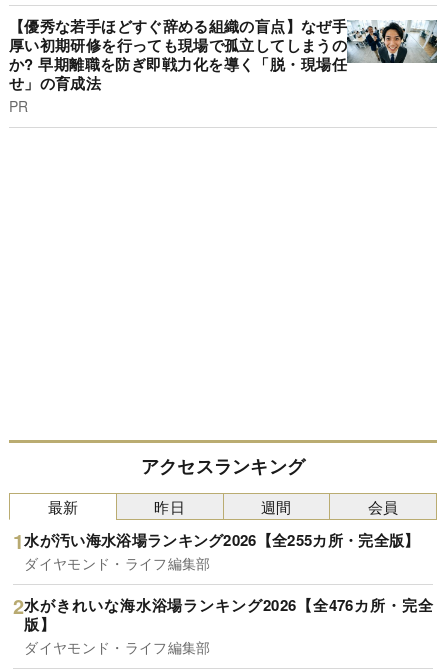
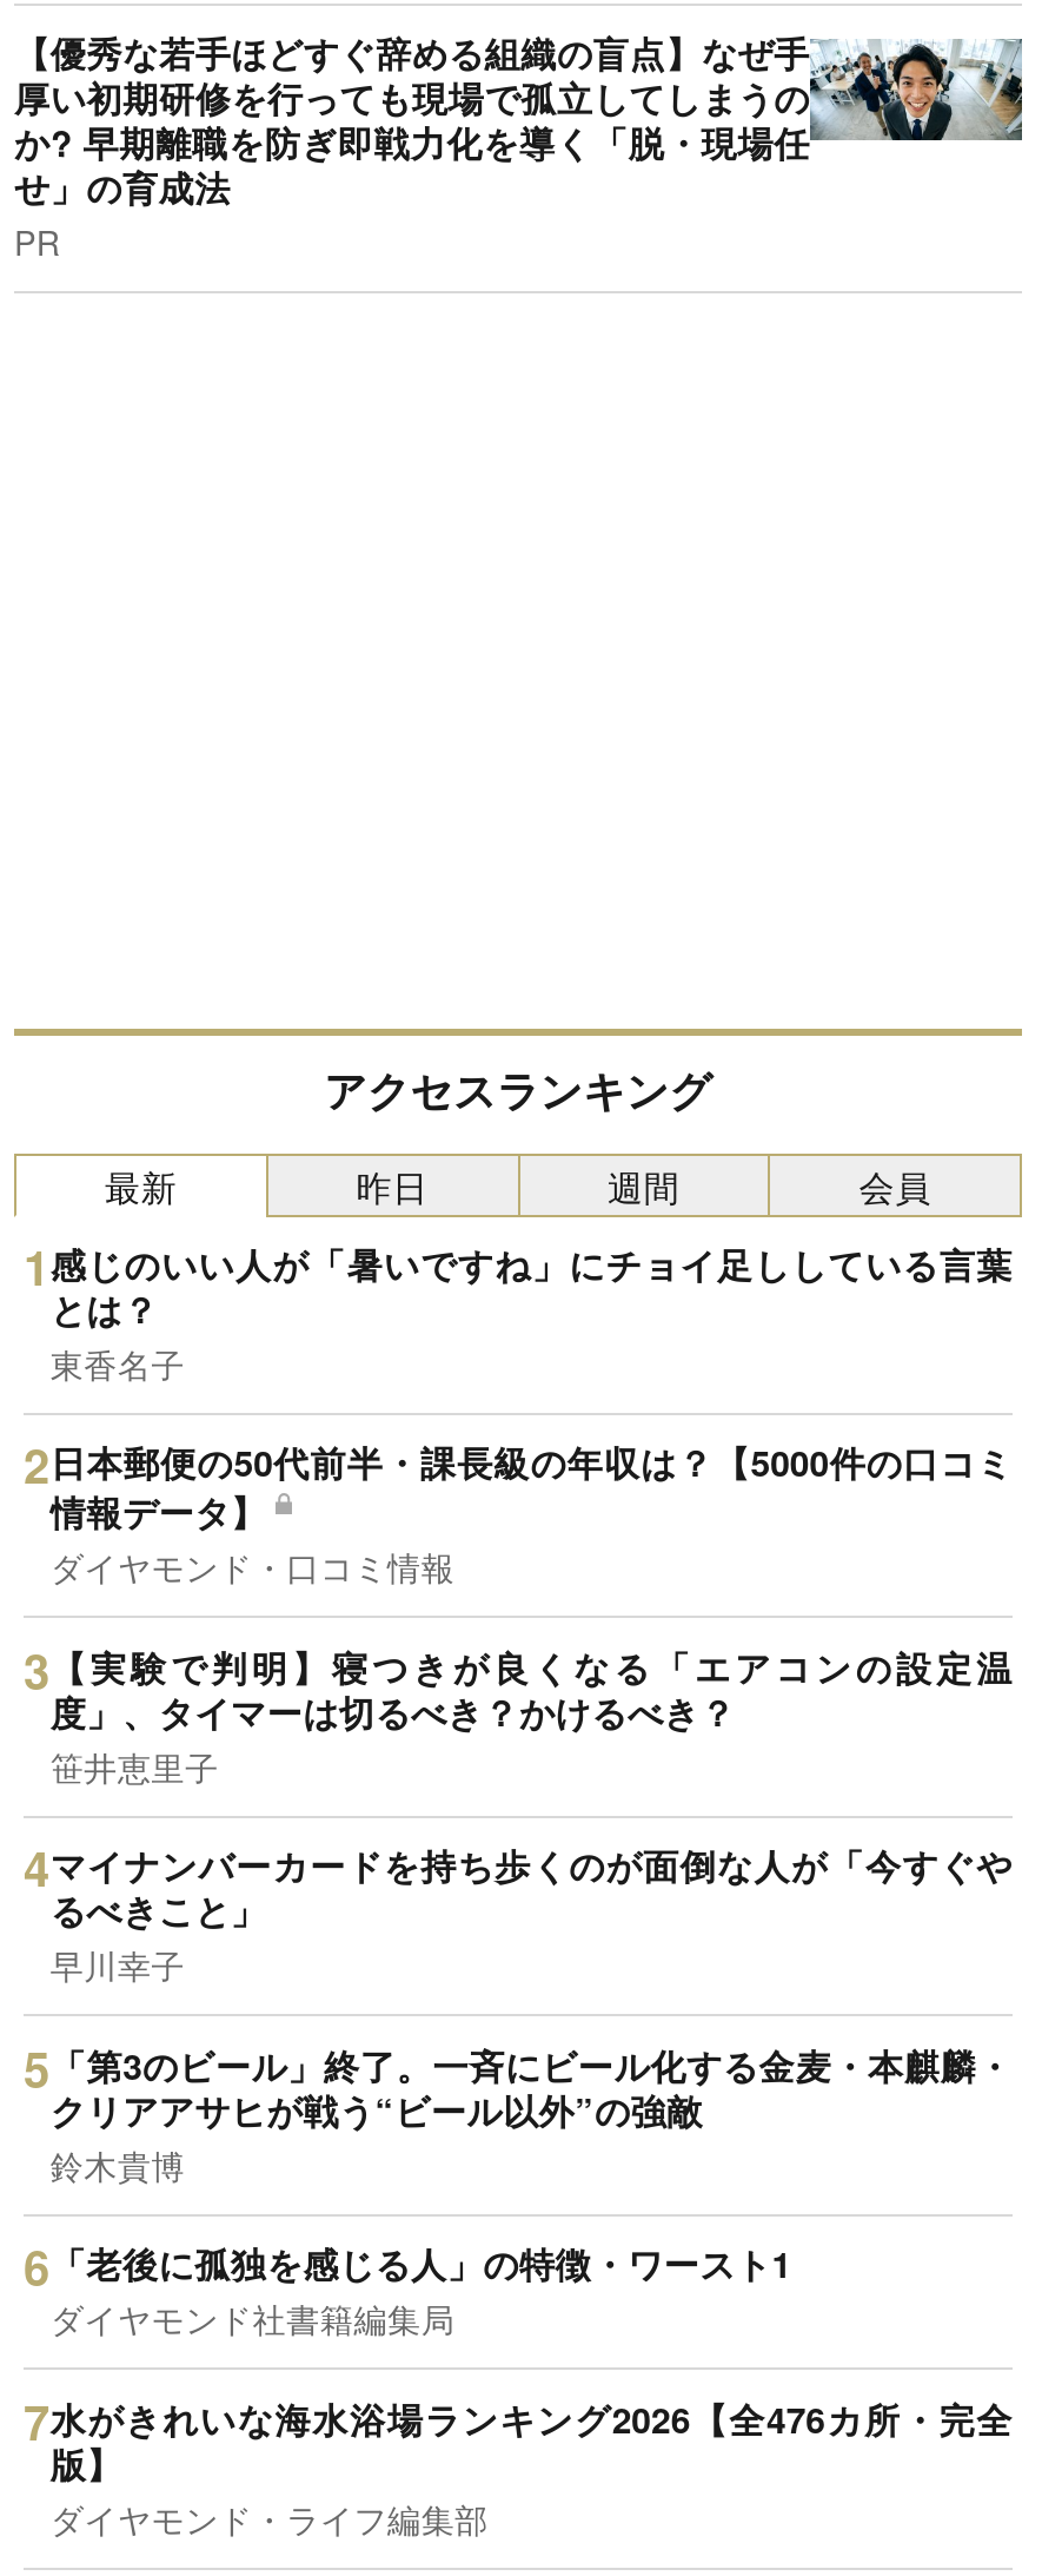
[24,529,420,573] 水が汚い海水浴場ランキング2026【全255カ所・完全版】 | ダイヤモンド・ライフ編集部 -> [50,1238,1013,2342] 感じのいい人が「暑いですね」にチョイ足ししている言葉 | とは？ | 東香名子 | 日本郵便の50代前半・課長級の年収は？【5000件の口コミ | 情報データ】 | ダイヤモンド・口コミ情報 | 【実験で判明】寝つきが良くなる「エアコンの設定温 | 度」、タイマーは切るべき？かけるべき？ | 笹井恵里子 | マイナンバーカードを持ち歩くのが面倒な人が「今すぐや | るべきこと」 | 早川幸子 | 「第3のビール」終了。一斉にビール化する金麦・本麒麟・ | クリアアサヒが戦う“ビール以外”の強敵 | 鈴木貴博 | 「老後に孤独を感じる人」の特徴・ワースト1 | ダイヤモンド社書籍編集局

